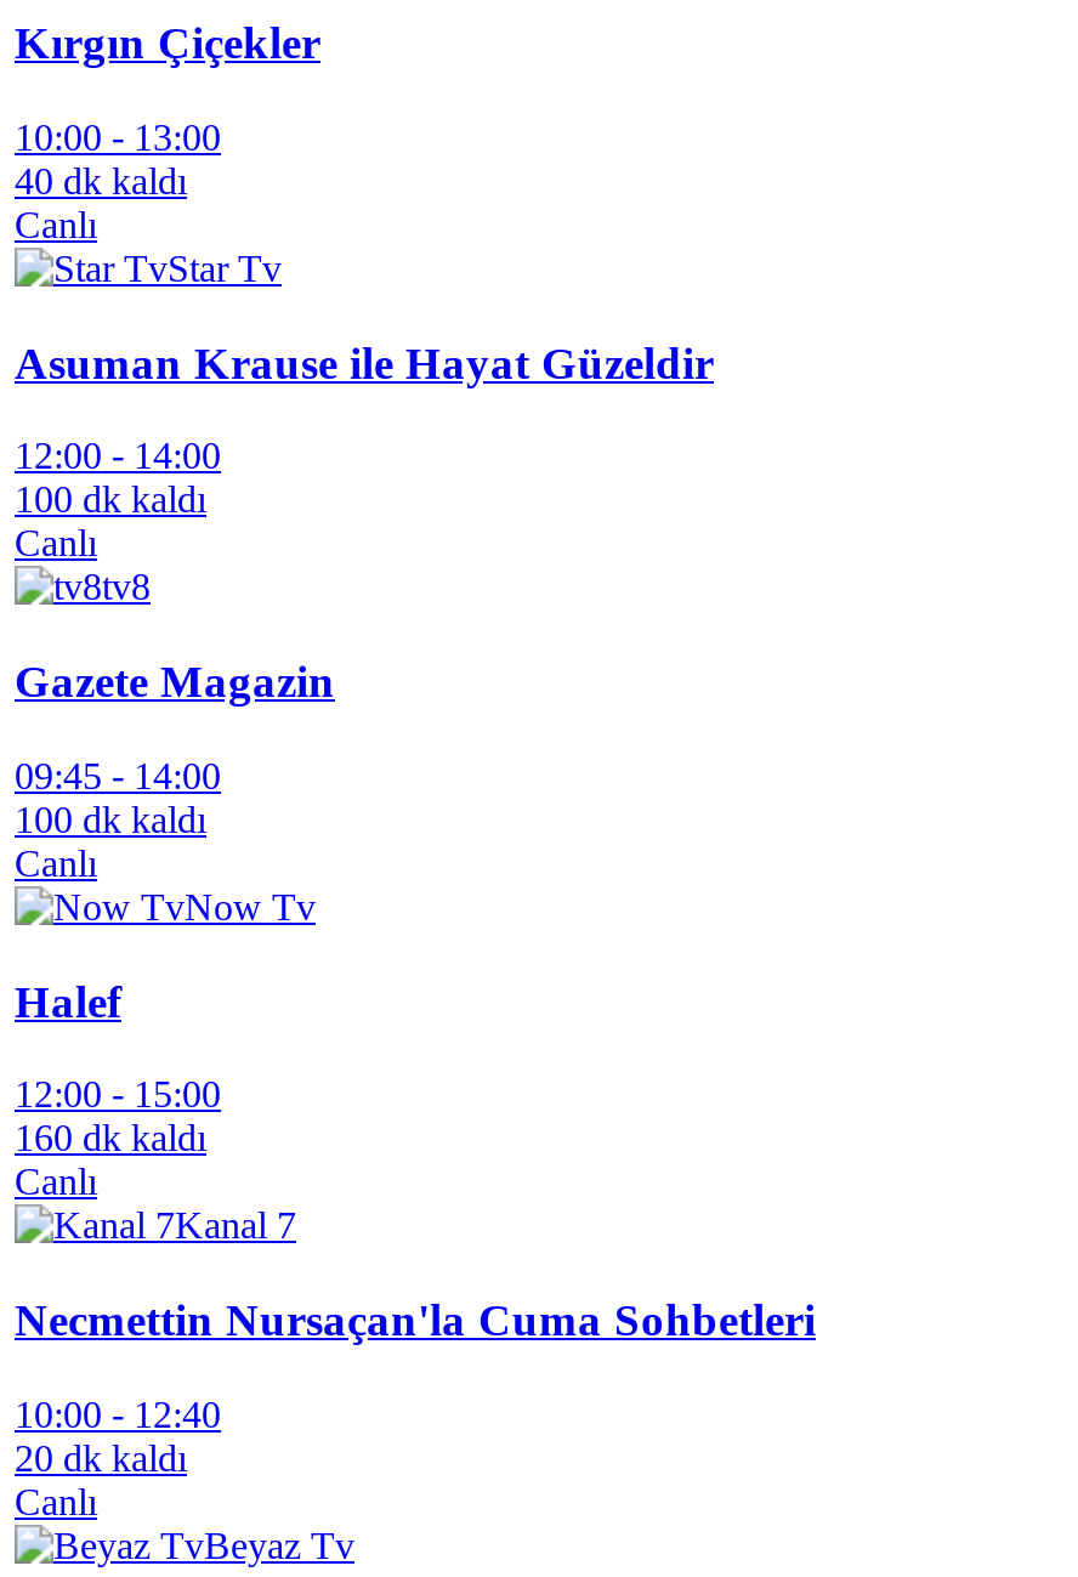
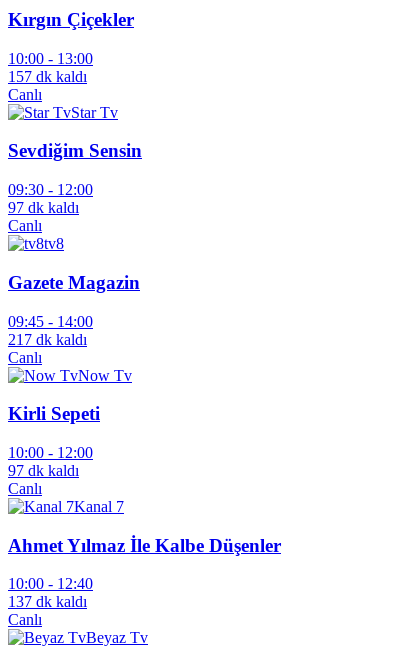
[15,160,187,202] 40 dk kaldı -> [8,68,87,85] 157 dk kaldı
[15,337,714,388] Asuman Krause ile Hayat Güzeldir -> [8,140,142,161] Sevdiğim Sensin
[15,436,221,521] 12:00 - 14:00 | 100 dk kaldı -> [8,181,93,216] 09:30 - 12:00 | 97 dk kaldı
[15,799,206,840] 100 dk kaldı -> [8,330,87,347] 217 dk kaldı
[15,975,121,1026] Halef -> [8,403,100,424] Kirli Sepeti
[15,1074,221,1159] 12:00 - 15:00 | 160 dk kaldı -> [8,444,93,479] 10:00 - 12:00 | 97 dk kaldı
[15,1295,816,1346] Necmettin Nursaçan'la Cuma Sohbetleri -> [8,535,281,556] Ahmet Yılmaz İle Kalbe Düşenler
[15,1437,187,1478] 20 dk kaldı -> [8,593,87,610] 137 dk kaldı

